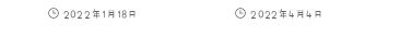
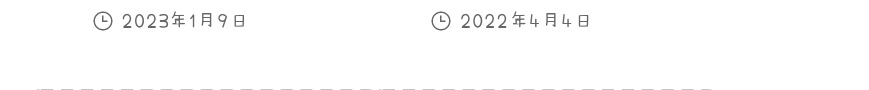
[64,7,138,18] 2022年1月18日 -> [122,10,249,30] 2023年1月9日

